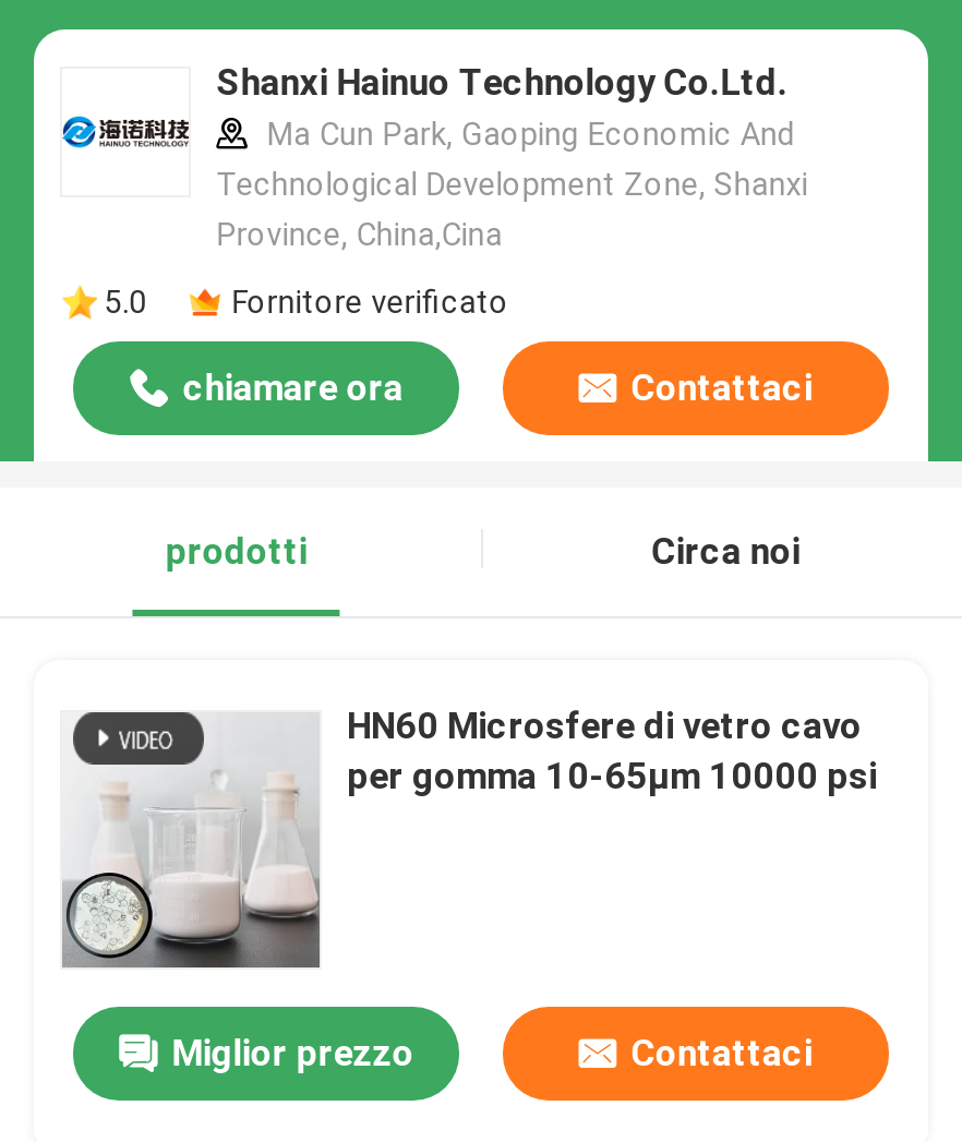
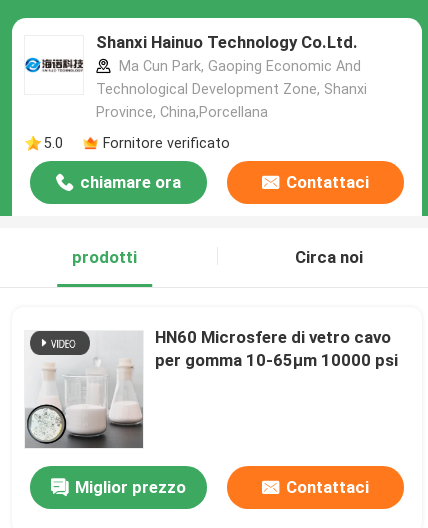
[216,218,502,253] Province, China,Cina -> [96,104,268,120] Province, China,Porcellana

